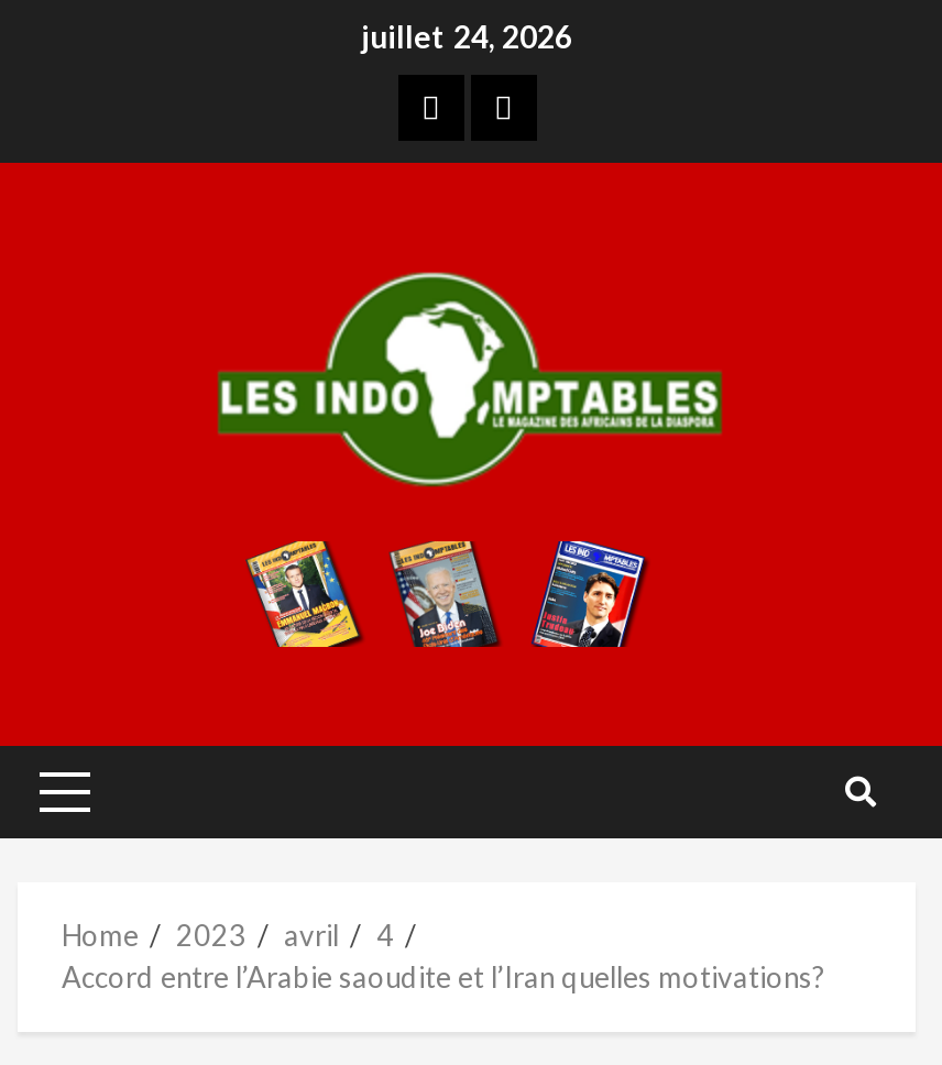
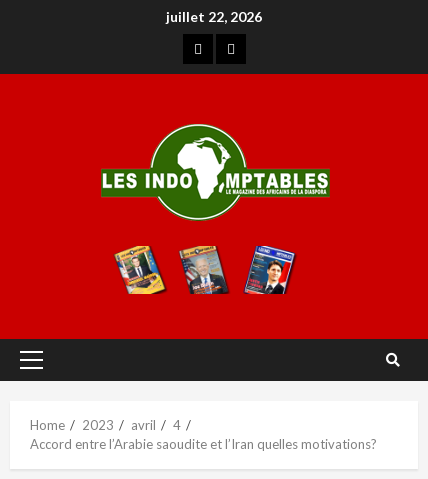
[361,18,572,55] juillet 24, 2026 -> [166,8,262,25] juillet 22, 2026

